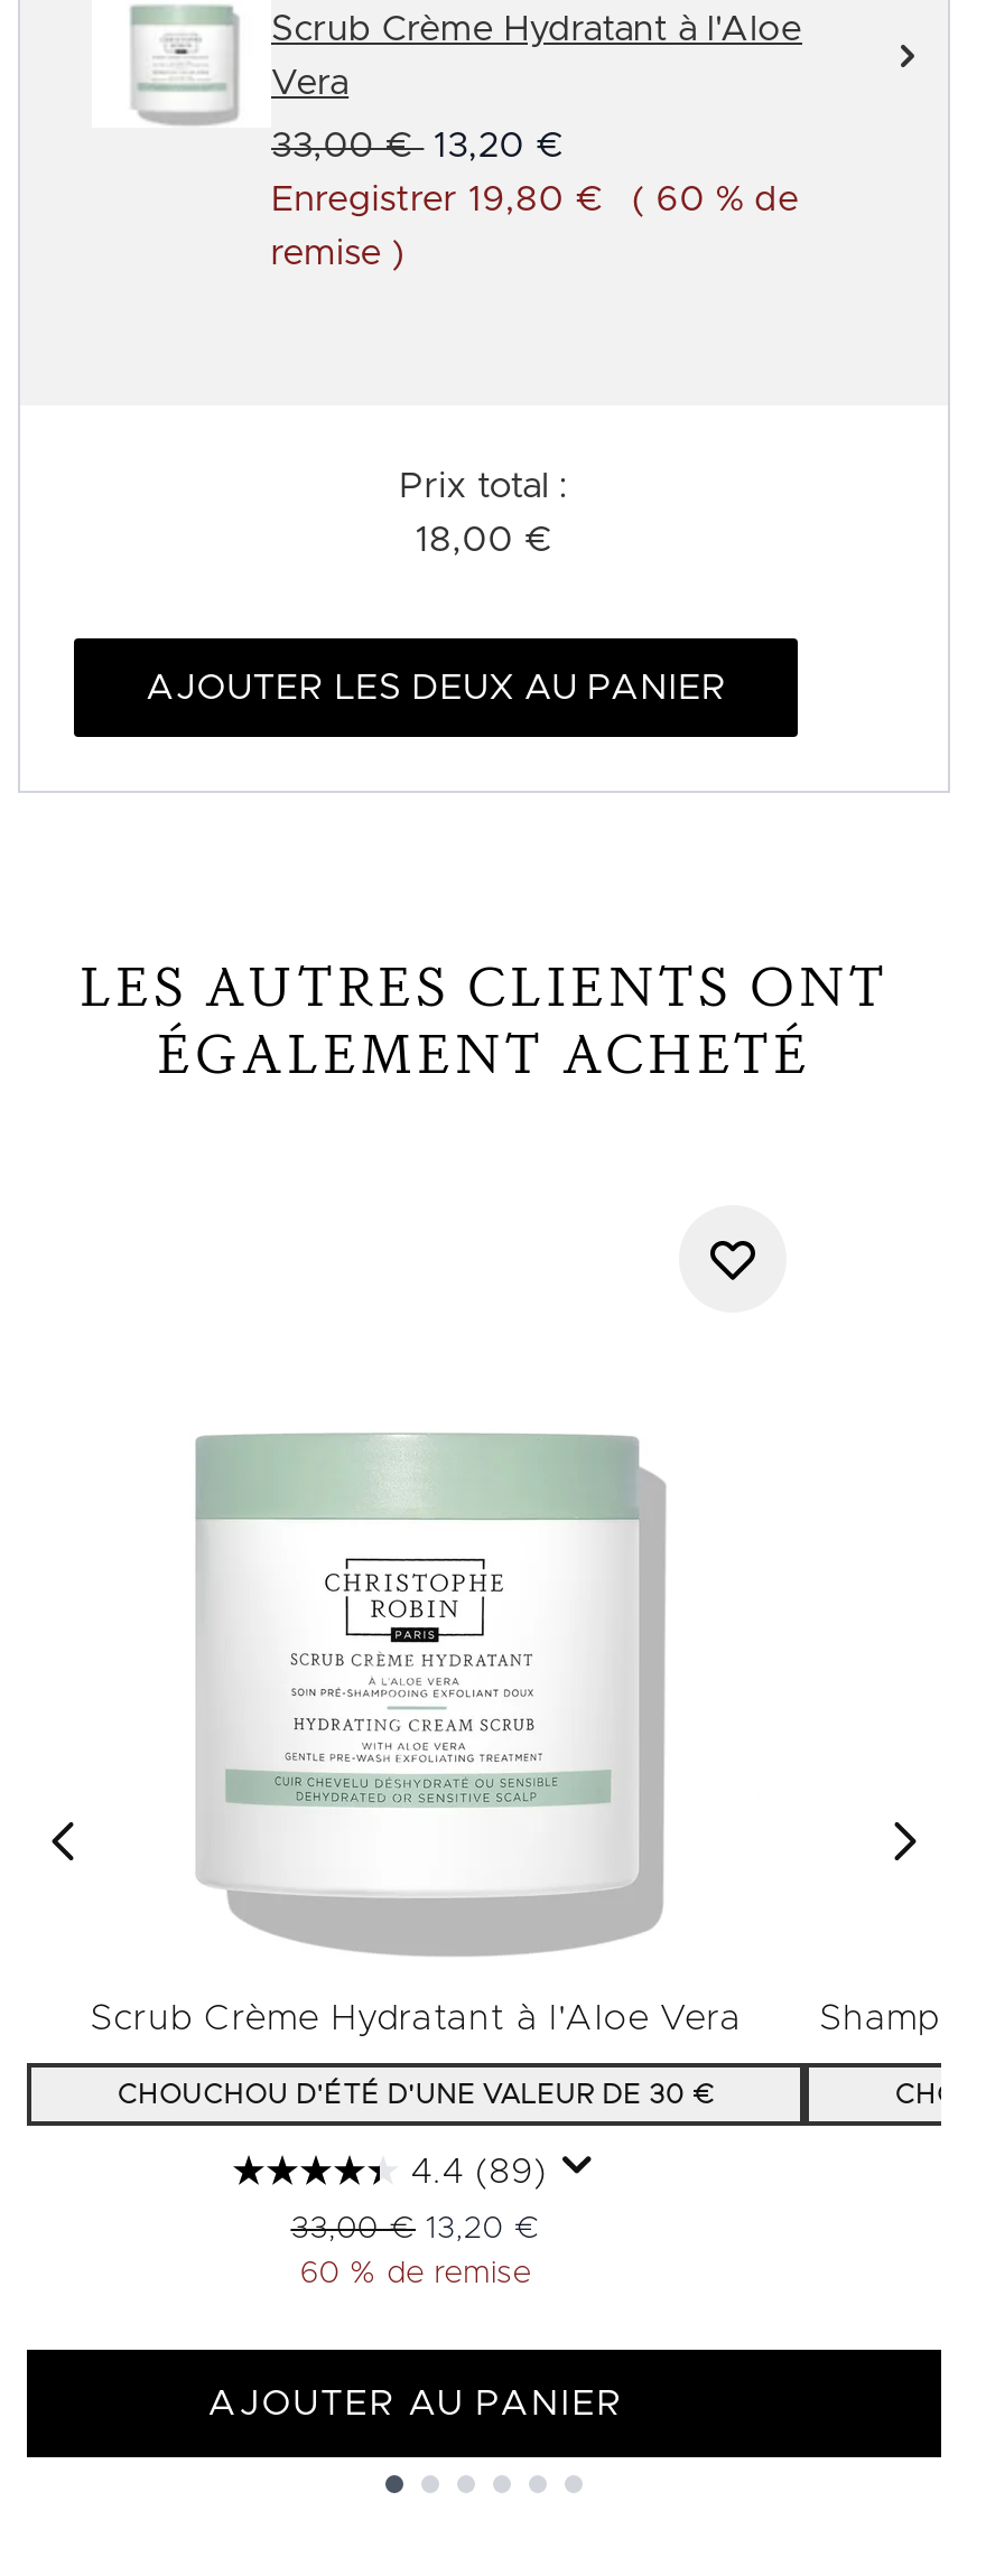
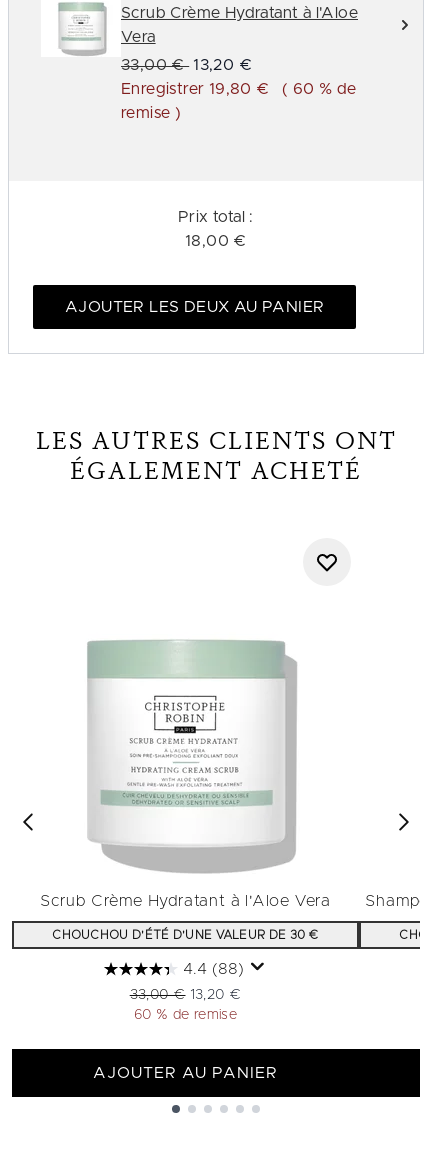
[410,2153,547,2188] 4.4 (89) -> [183,961,244,977] 4.4 (88)

